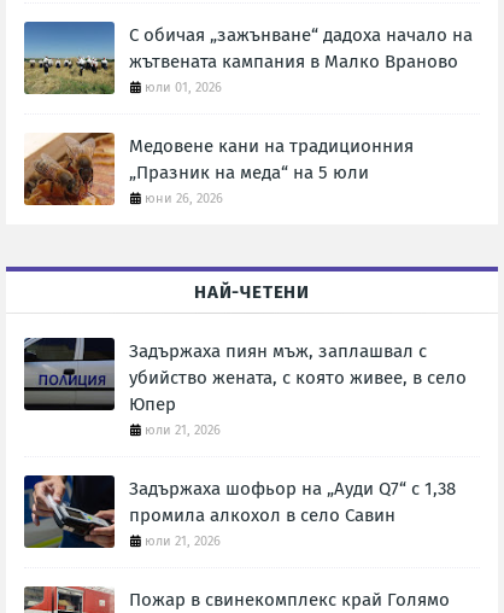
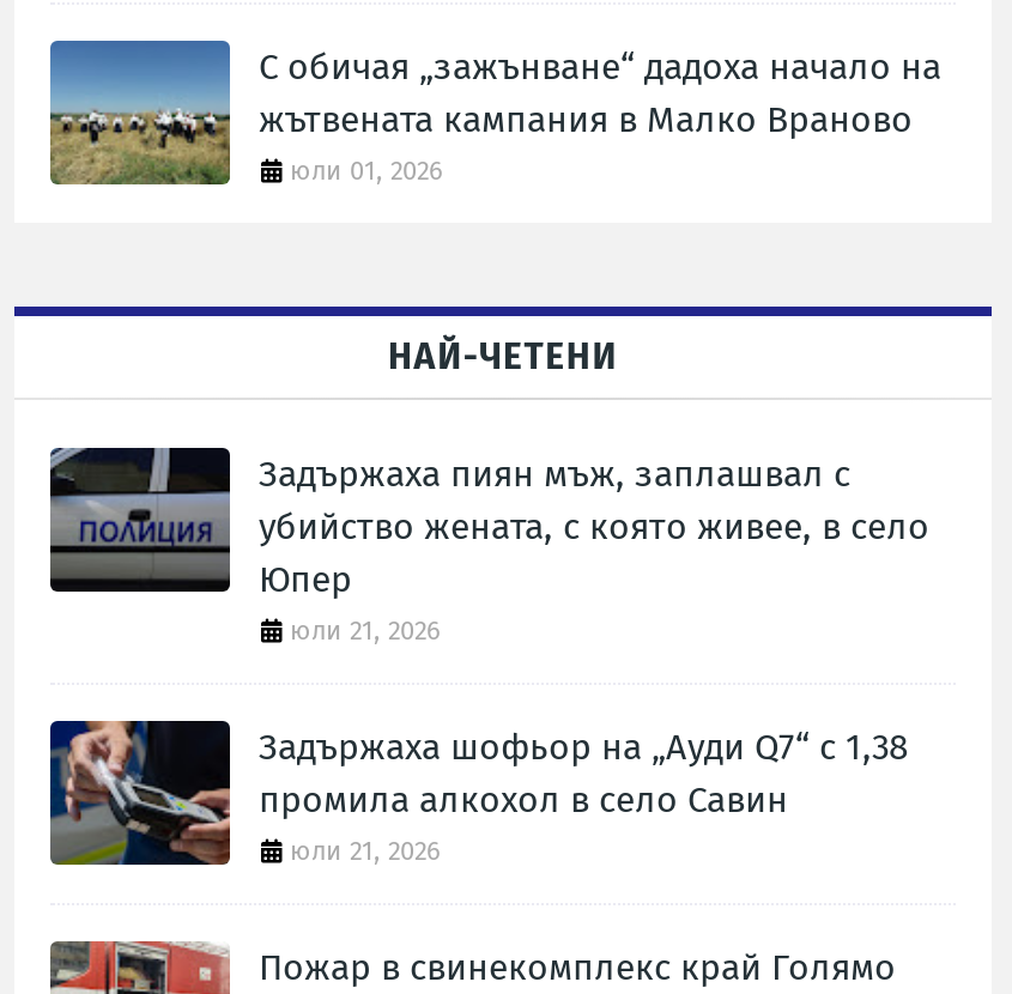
[23,132,414,206] [image] | Медовене кани на традиционния | „Празник на меда“ на 5 юли | юни 26, 2026 -> none

